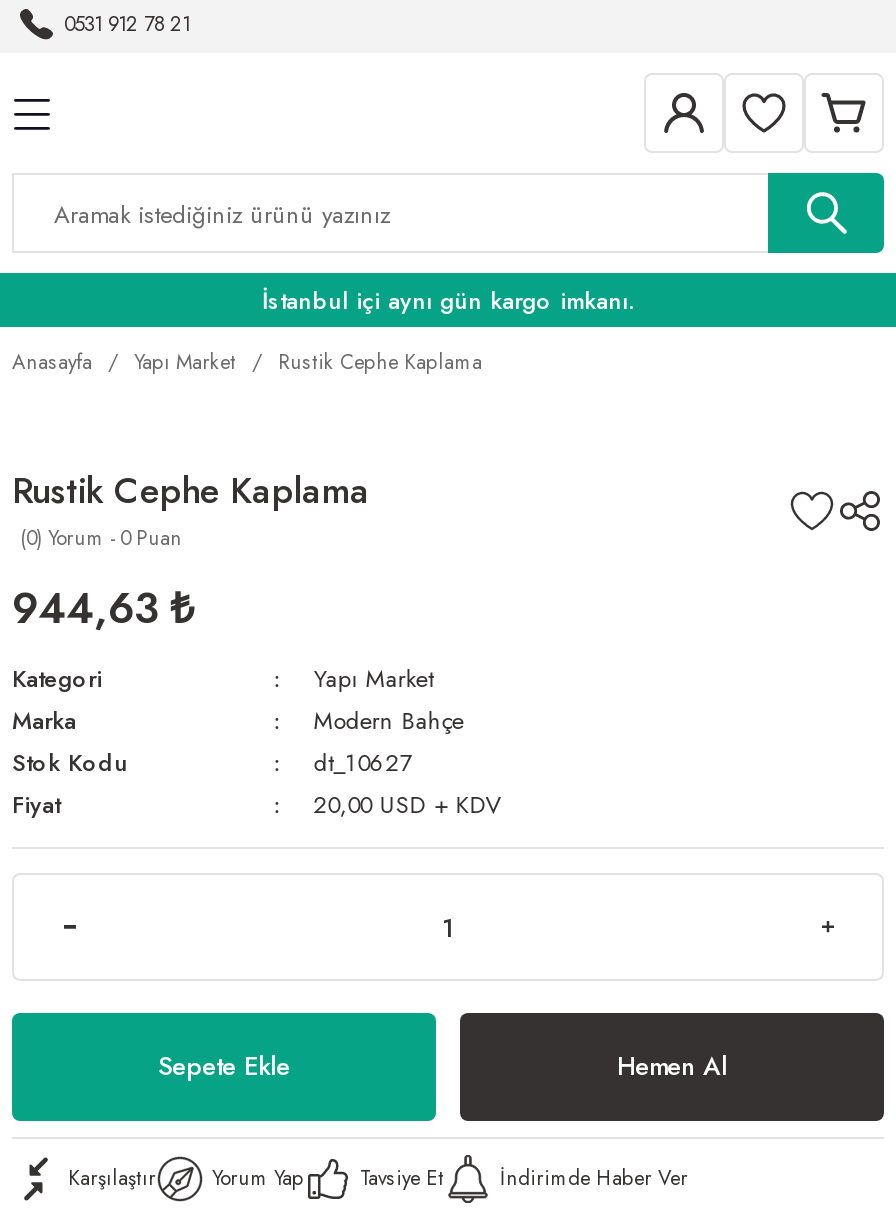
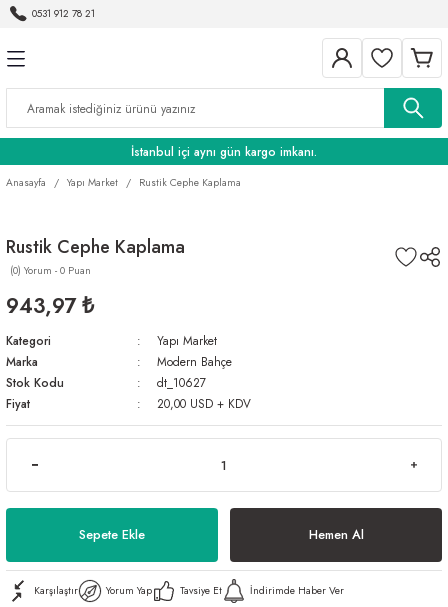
[12,579,194,639] 944,63 ₺ -> [6,291,94,321] 943,97 ₺

